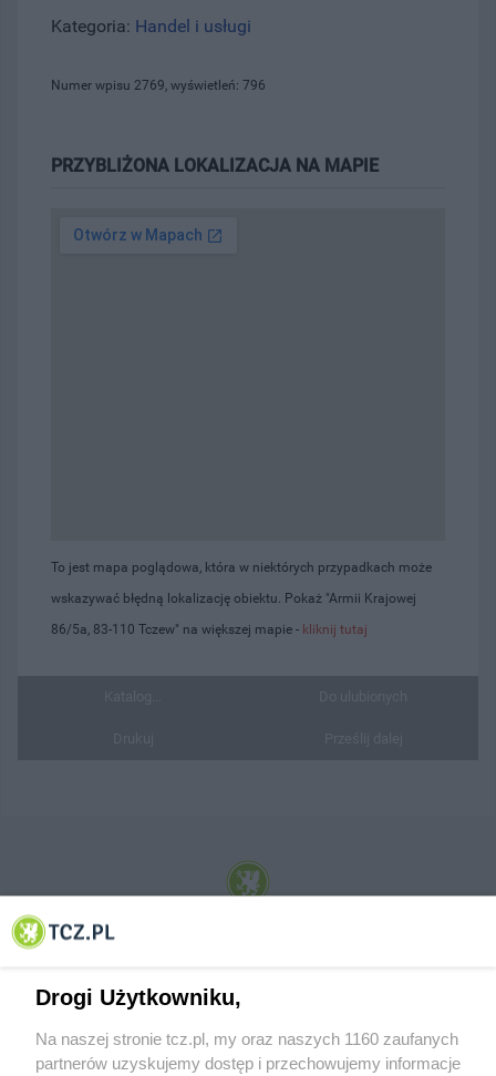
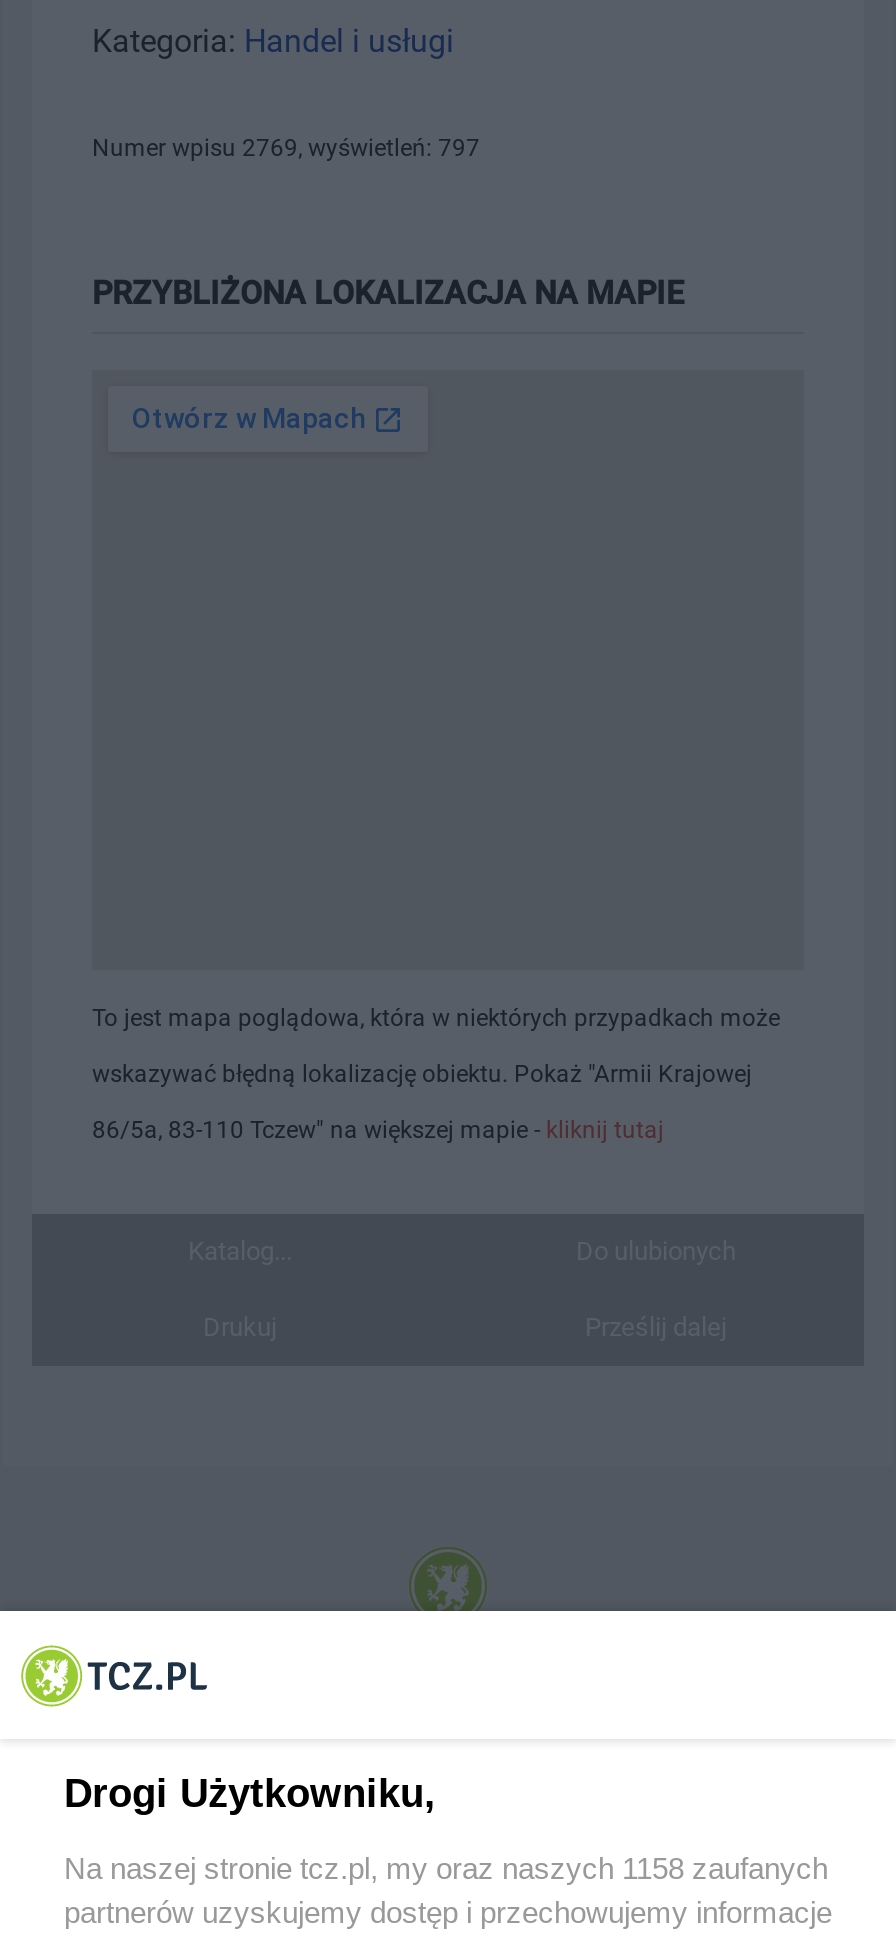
[51,78,266,93] Numer wpisu 2769, wyświetleń: 796 -> [92,134,480,162] Numer wpisu 2769, wyświetleń: 797
[35,1028,458,1047] Na naszej stronie tcz.pl, my oraz naszych 1160 zaufanych -> [64,1850,828,1884] Na naszej stronie tcz.pl, my oraz naszych 1158 zaufanych

